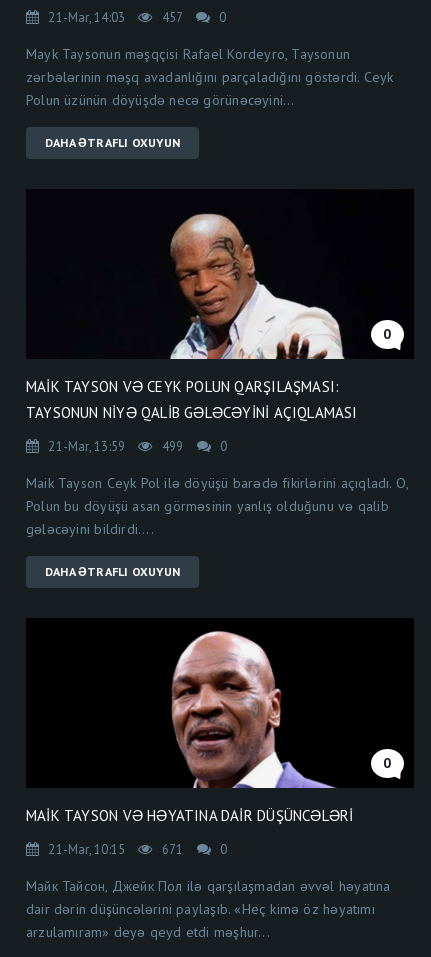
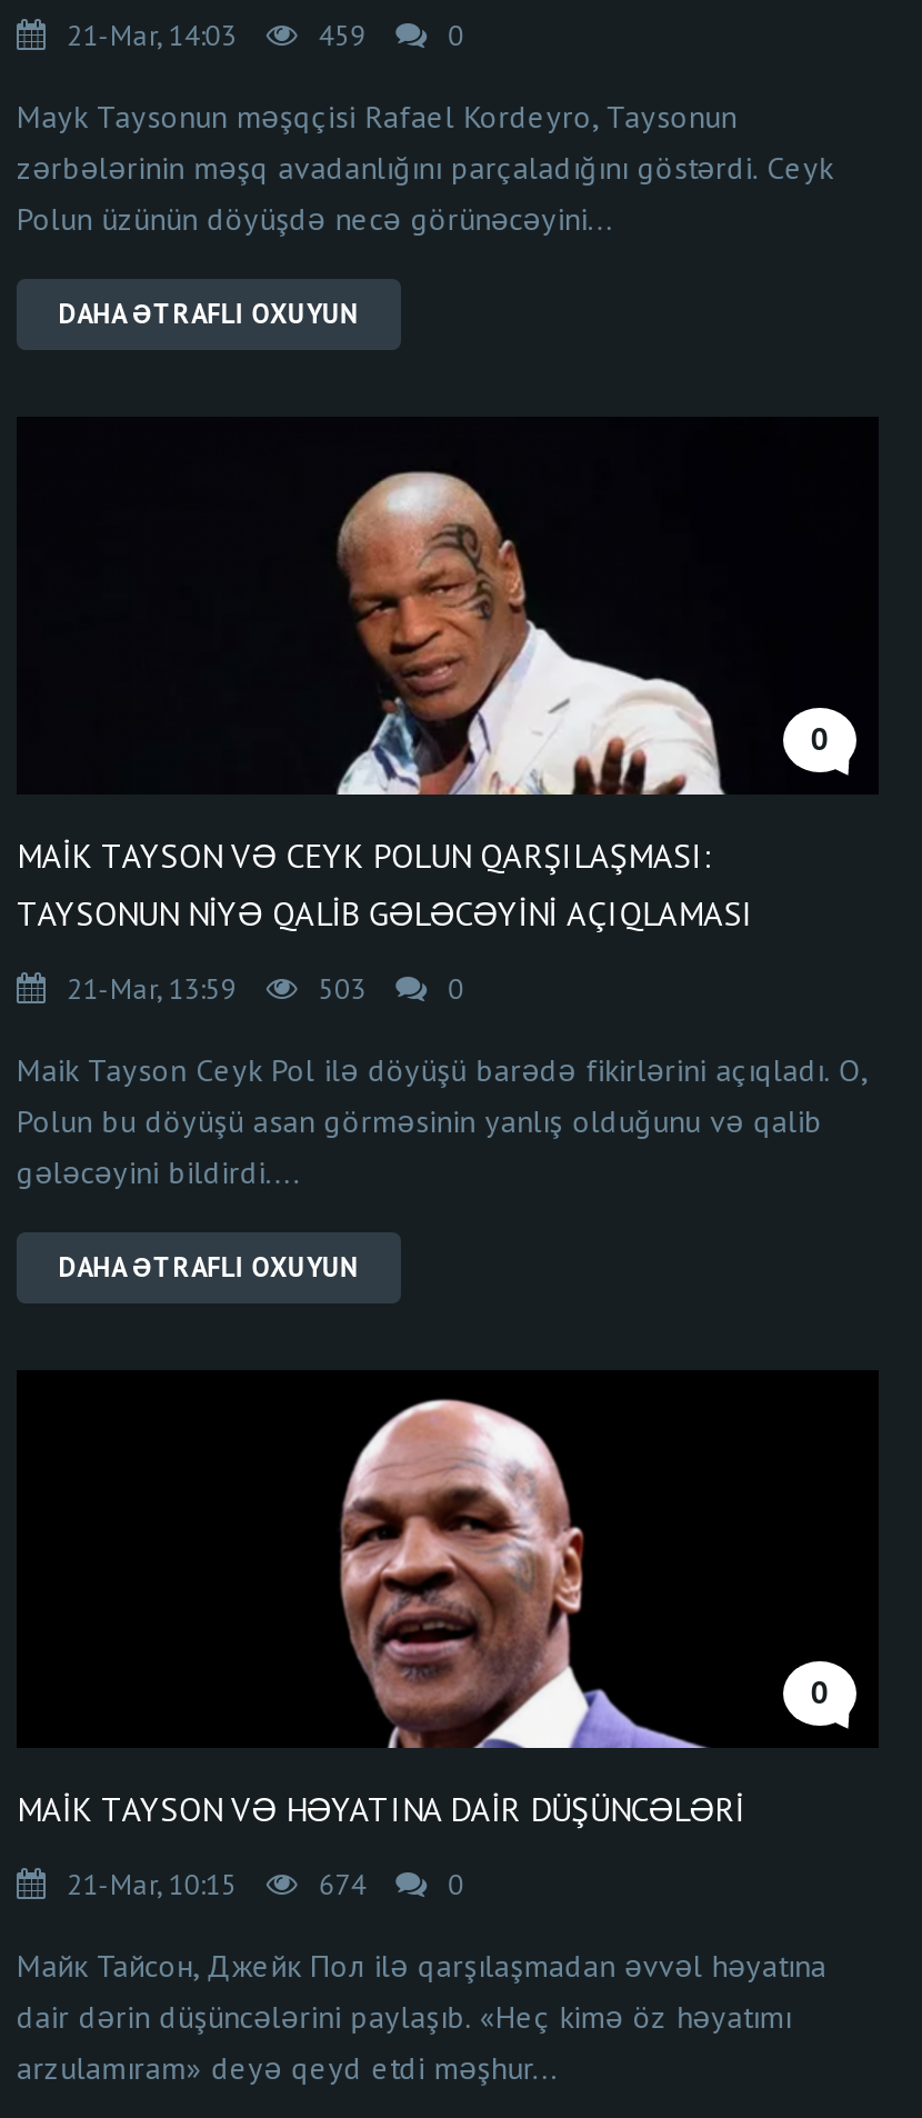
[45,9,226,25] 21-Mar, 14:03 457 0 -> [59,17,464,52] 21-Mar, 14:03 459 0
[45,438,227,454] 21-Mar, 13:59 499 0 -> [59,970,464,1006] 21-Mar, 13:59 503 0
[45,841,227,857] 21-Mar, 10:15 671 0 -> [59,1866,464,1901] 21-Mar, 10:15 674 0

